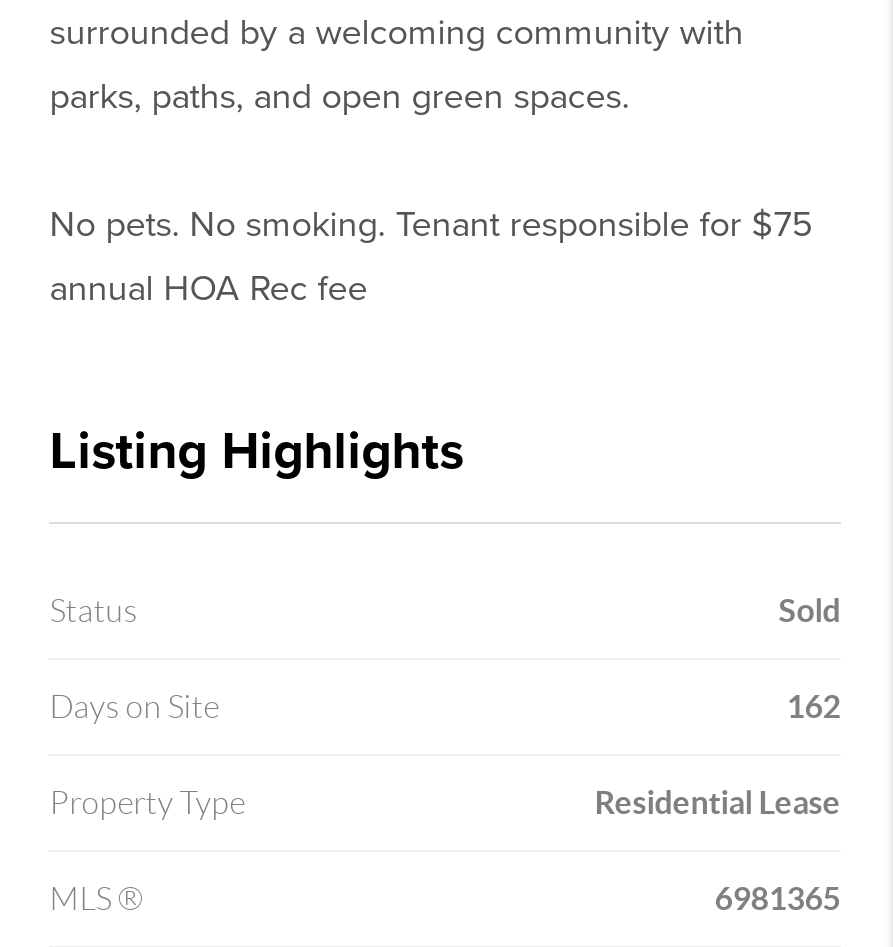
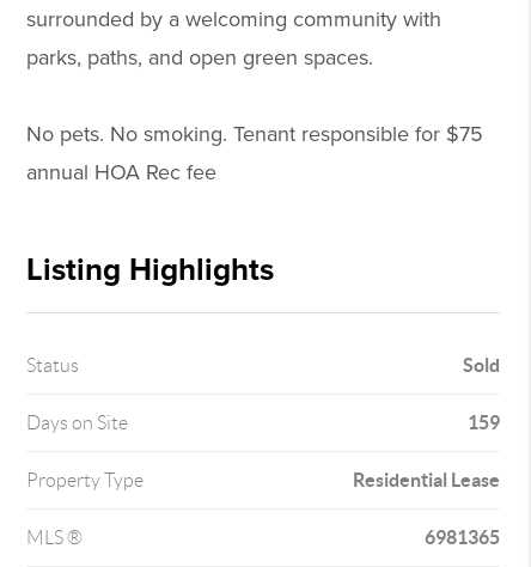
[787,688,841,724] 162 -> [467,411,500,433] 159

